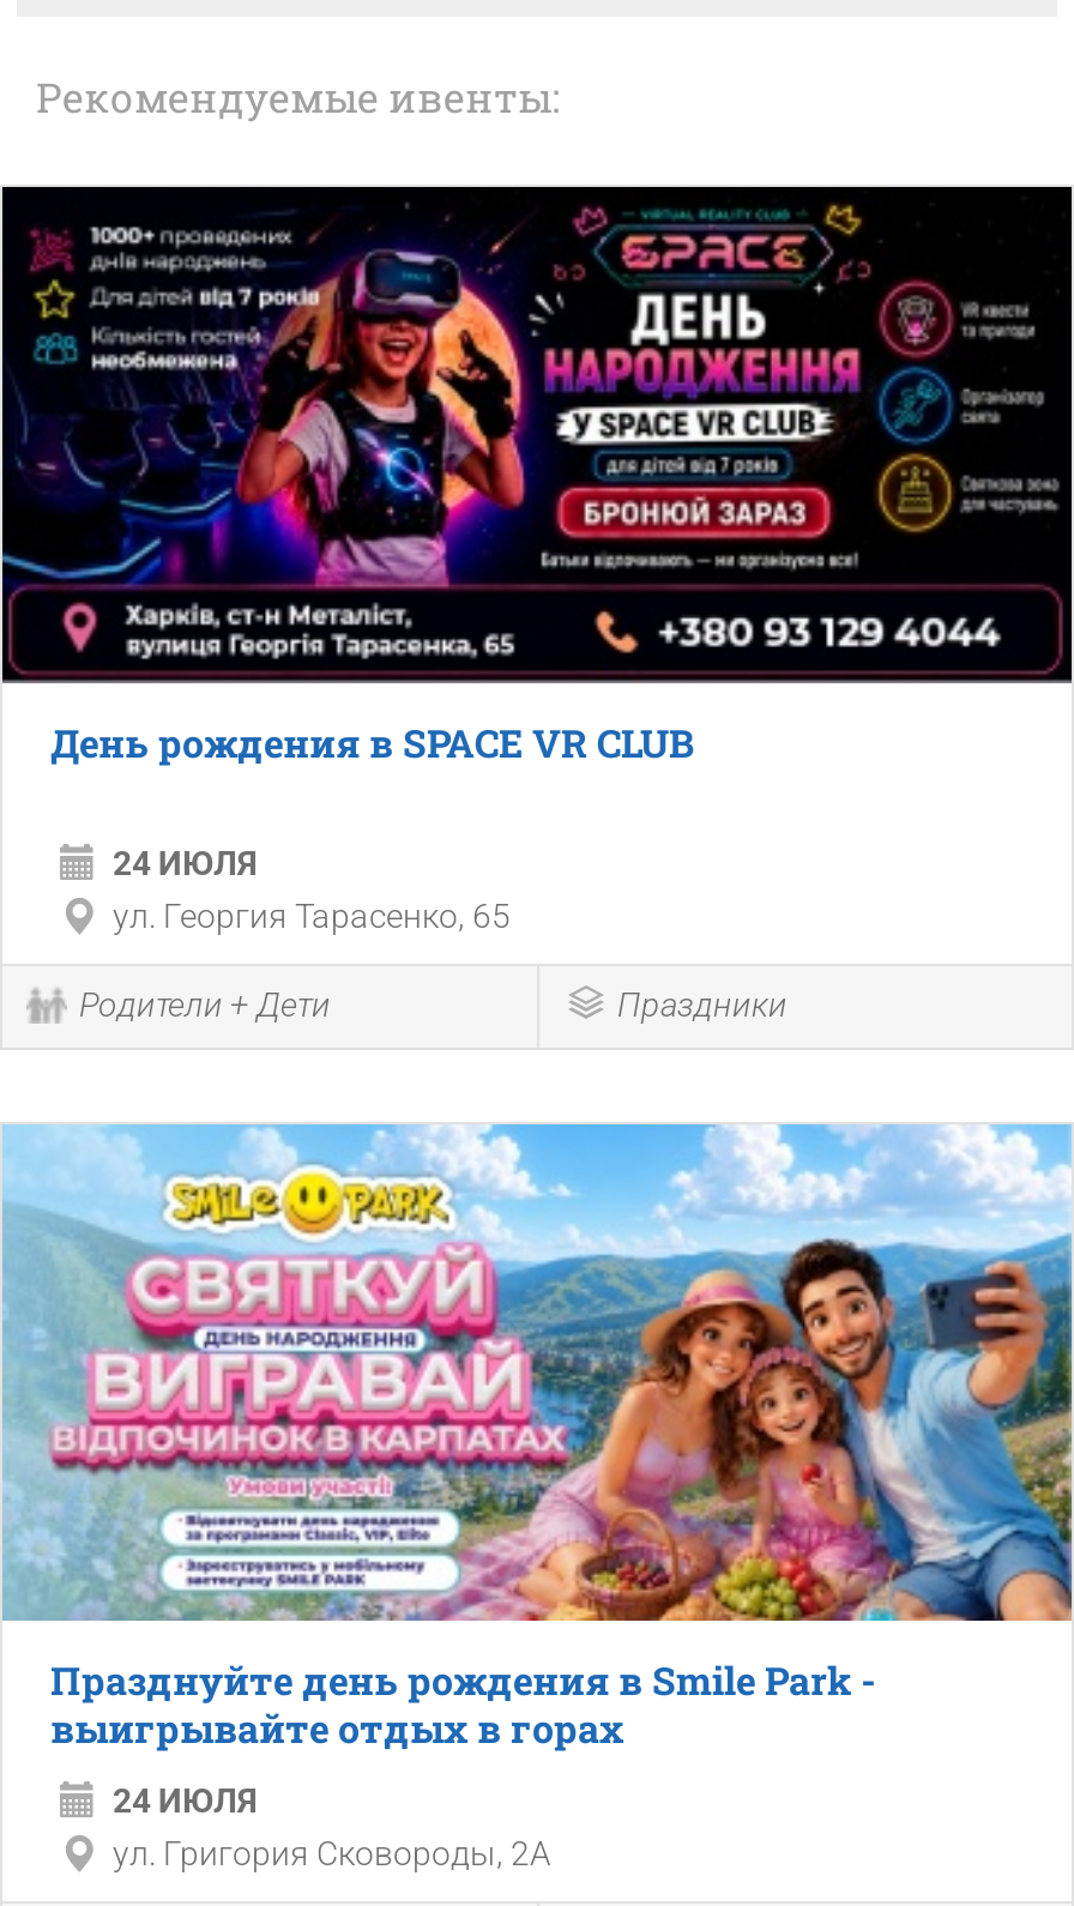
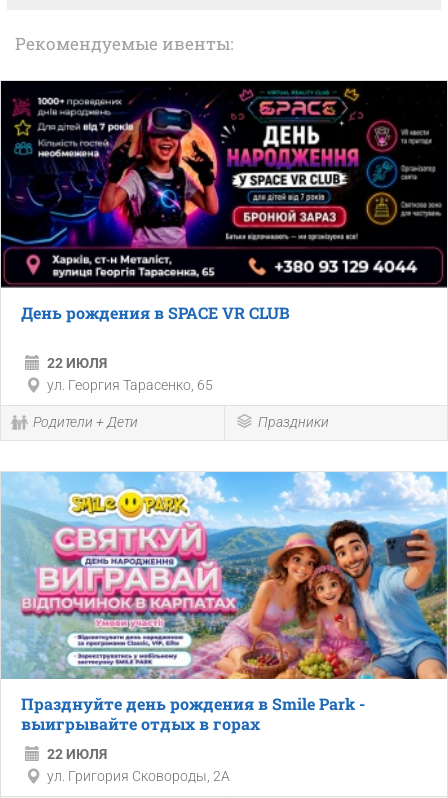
[113,844,257,882] 24 ИЮЛЯ -> [47,355,107,371] 22 ИЮЛЯ
[113,1782,257,1820] 24 ИЮЛЯ -> [47,746,107,762] 22 ИЮЛЯ

